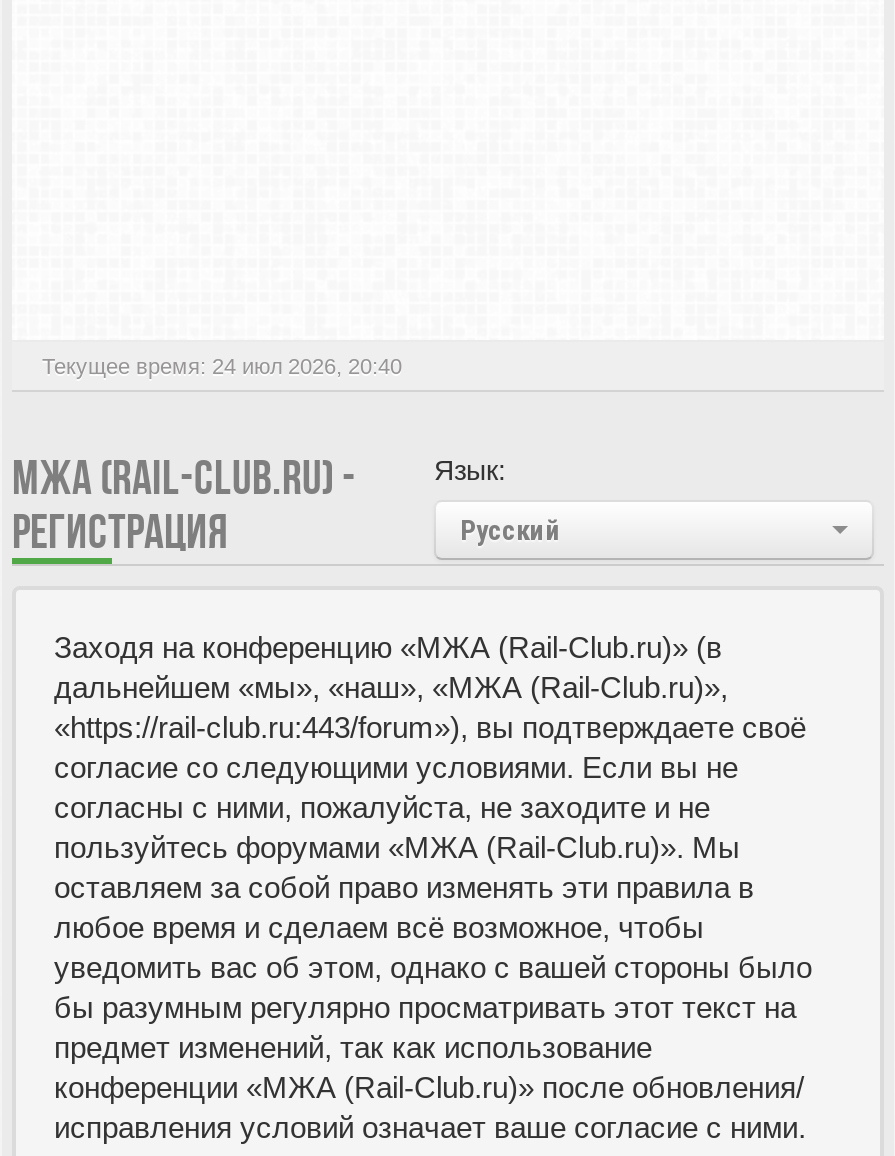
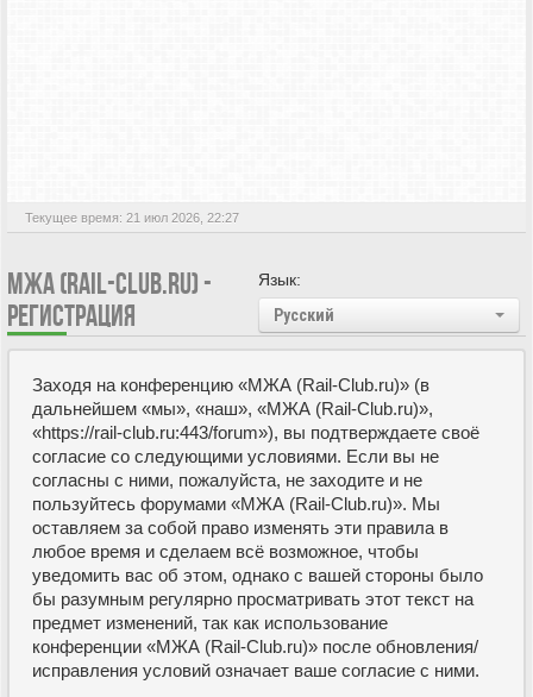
[42,354,402,378] Текущее время: 24 июл 2026, 20:40 -> [25,211,239,225] Текущее время: 21 июл 2026, 22:27

